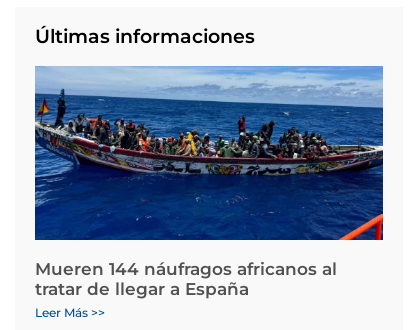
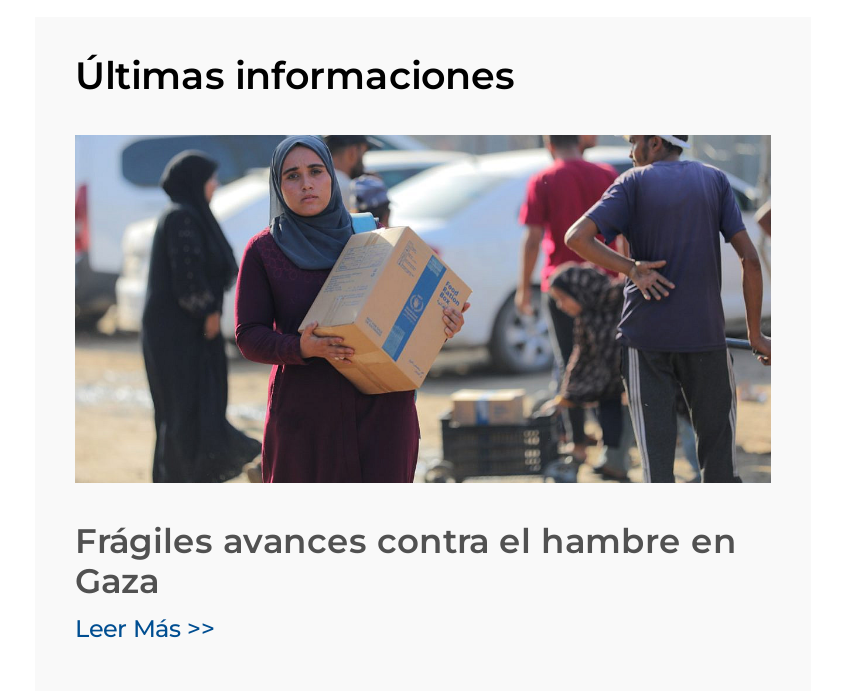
[34,65,384,299] [image] | Mueren 144 náufragos africanos al | tratar de llegar a España -> [73,133,773,601] [image] | Frágiles avances contra el hambre en | Gaza

